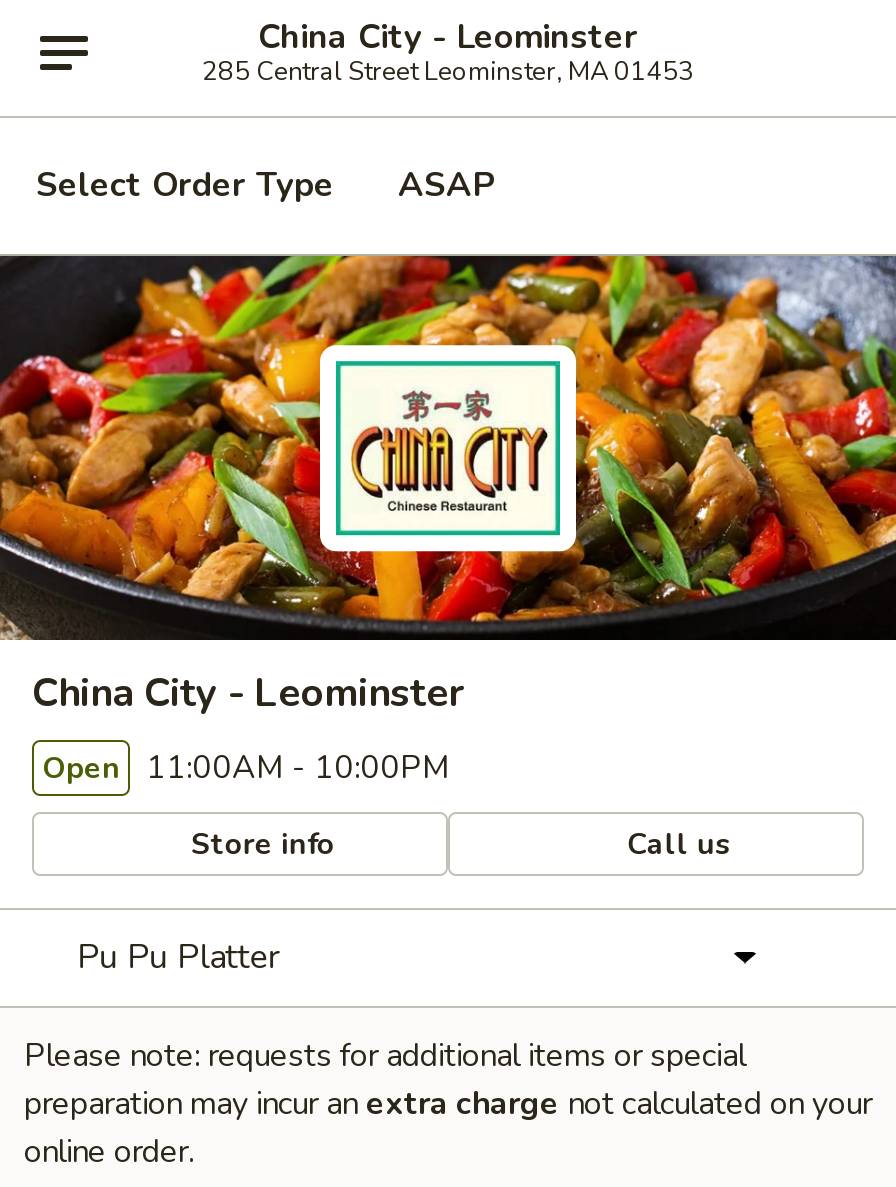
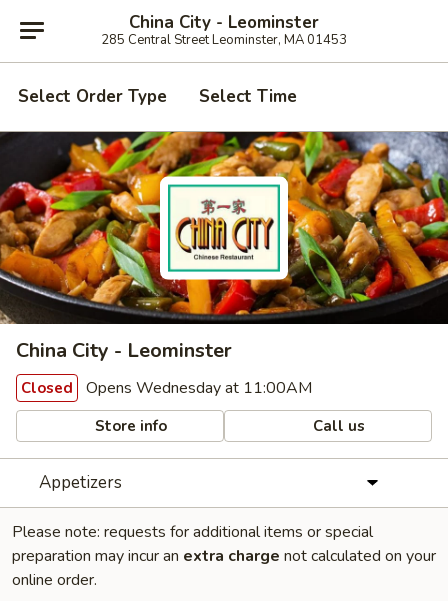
[398,162,494,208] ASAP -> [199,85,297,108] Select Time
[42,746,450,790] Open 11:00AM - 10:00PM -> [21,377,312,399] Closed Opens Wednesday at 11:00AM
[77,934,281,980] Pu Pu Platter -> [39,471,122,494] Appetizers

